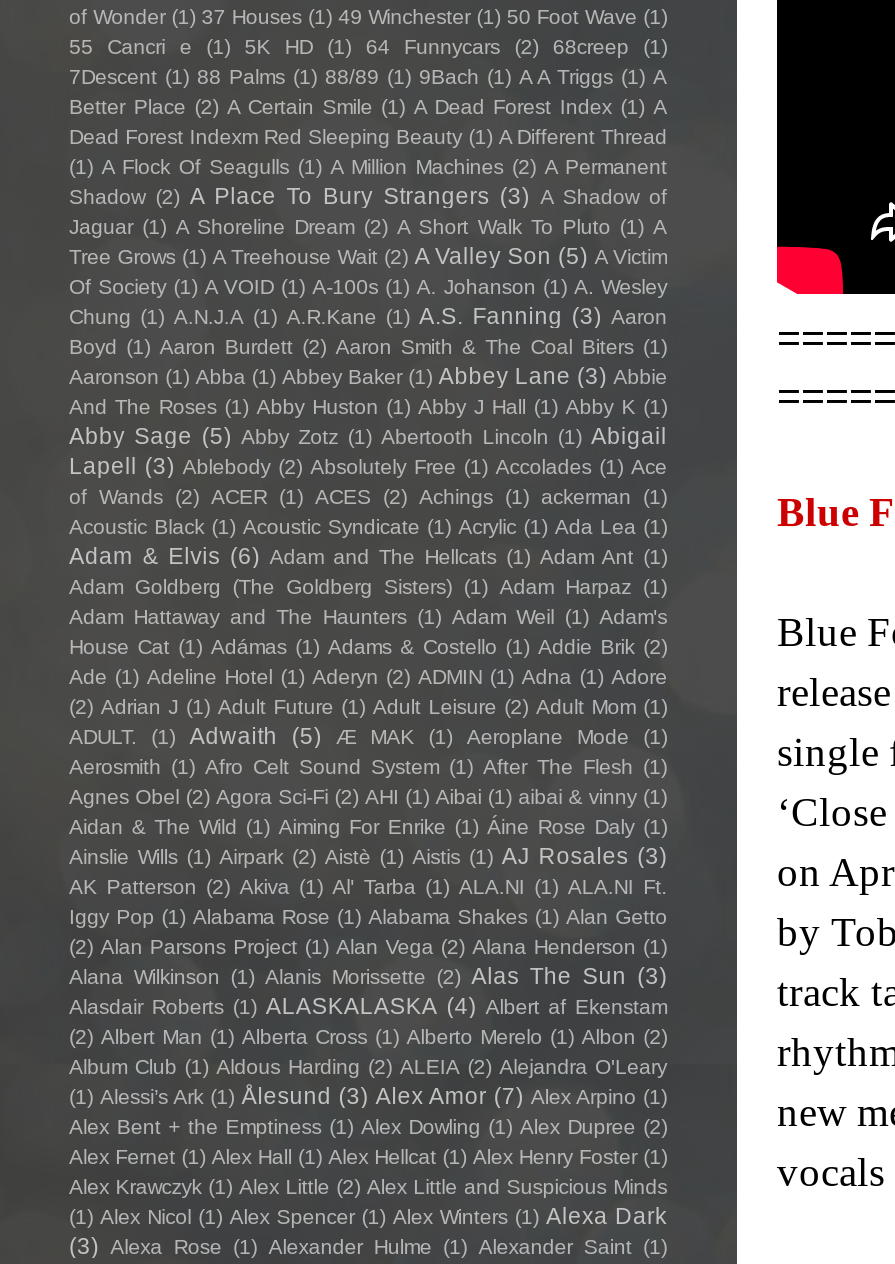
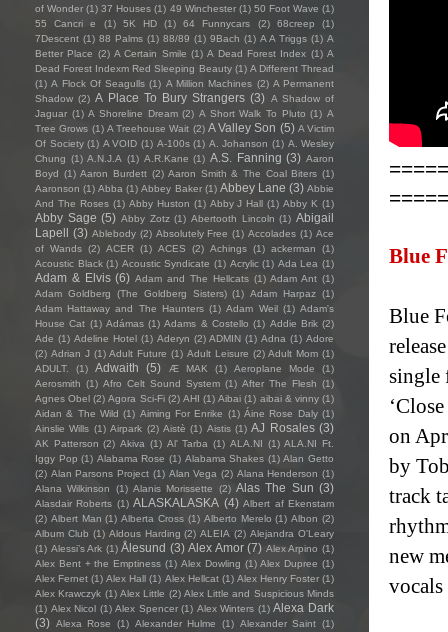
[69,1116,667,1138] Alex Bent + the Emptiness (1) Alex Dowling (1) Alex Dupree (2) -> [35,558,334,569] Alex Bent + the Emptiness (1) Alex Dowling (1) Alex Dupree (1)

